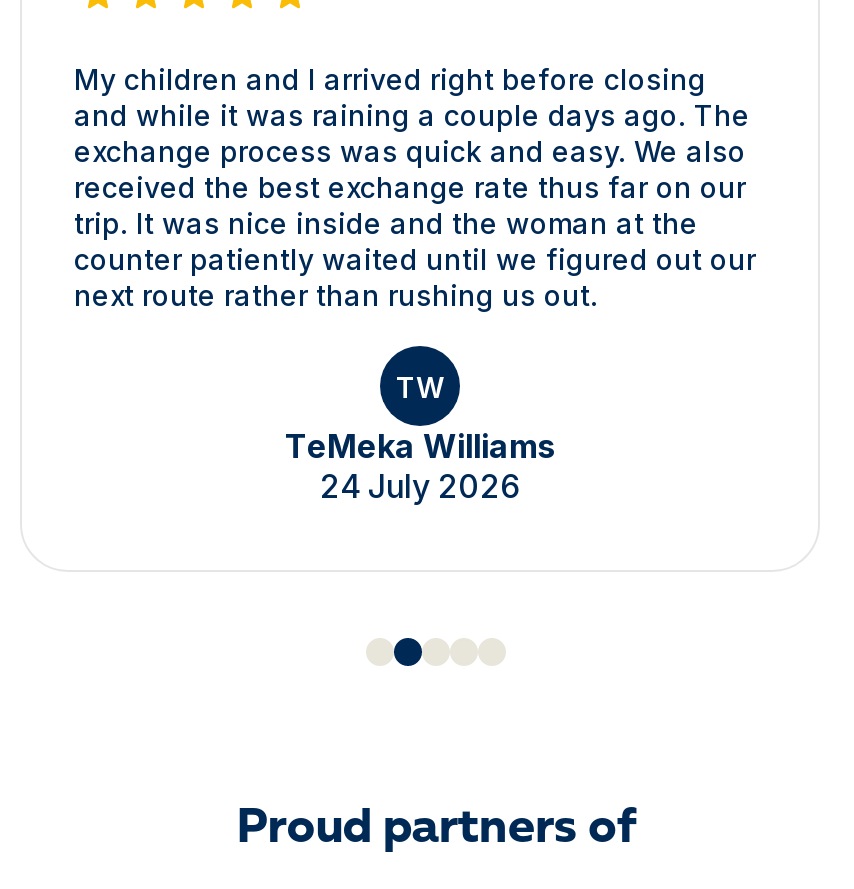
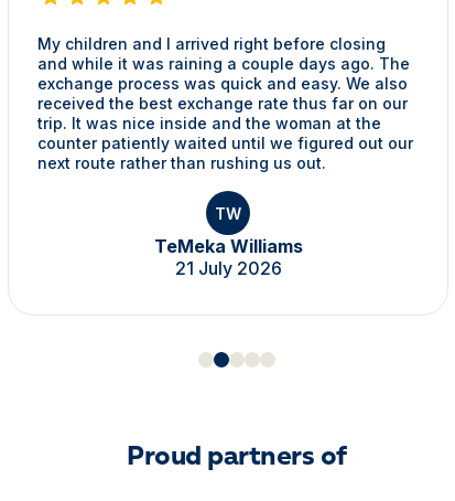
[320,466,520,506] 24 July 2026 -> [175,257,281,279] 21 July 2026

